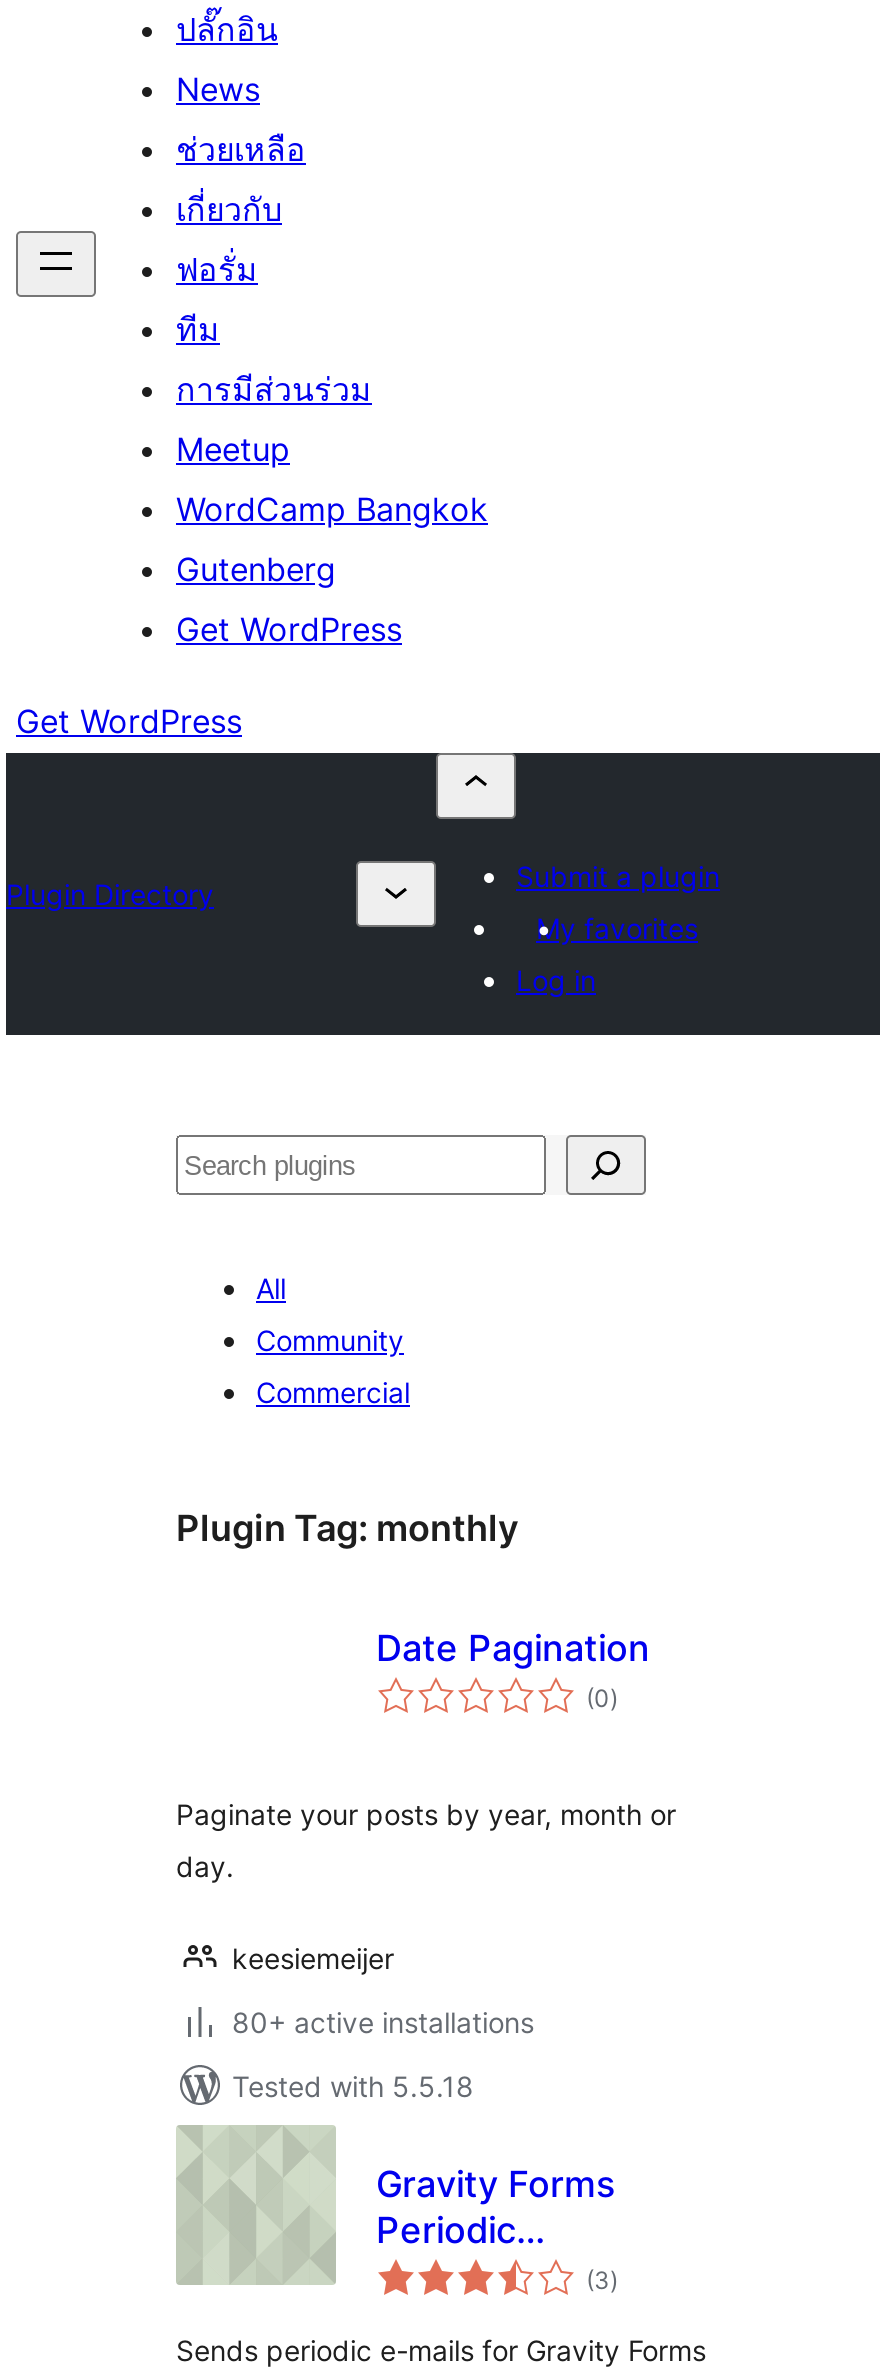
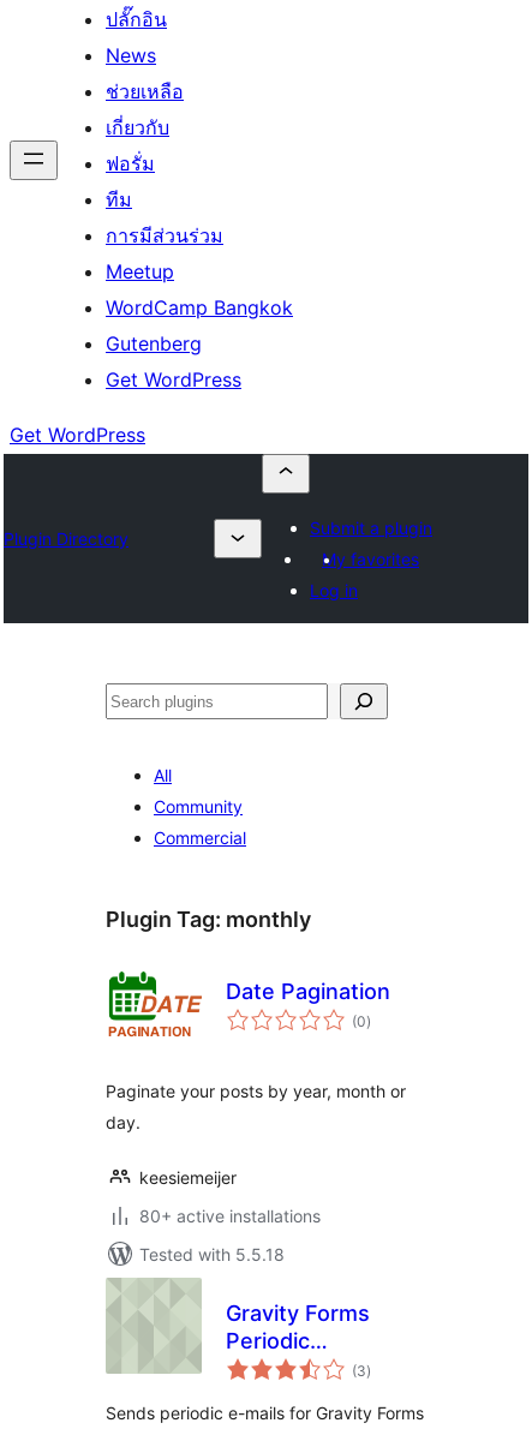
none -> [107,970,203,1038] [image]

